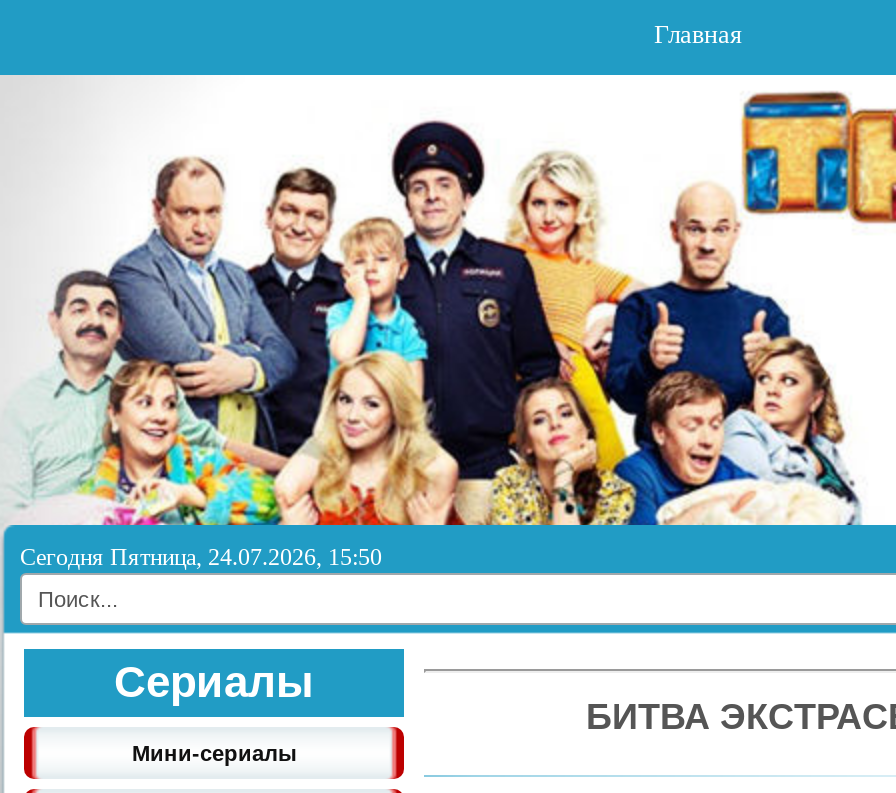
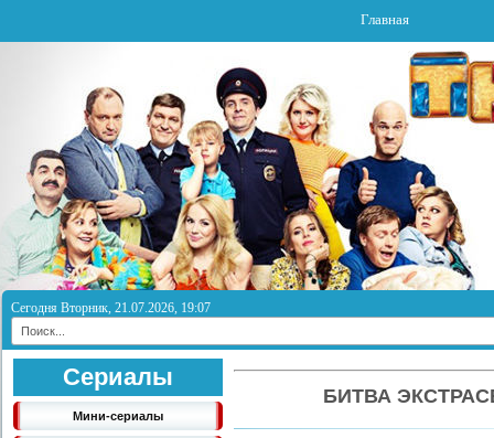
[20,543,382,571] Сегодня Пятница, 24.07.2026, 15:50 -> [11,300,211,316] Сегодня Вторник, 21.07.2026, 19:07

